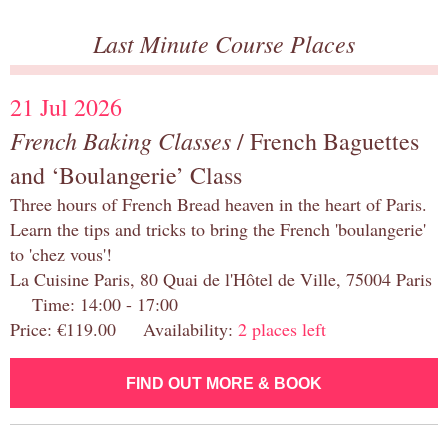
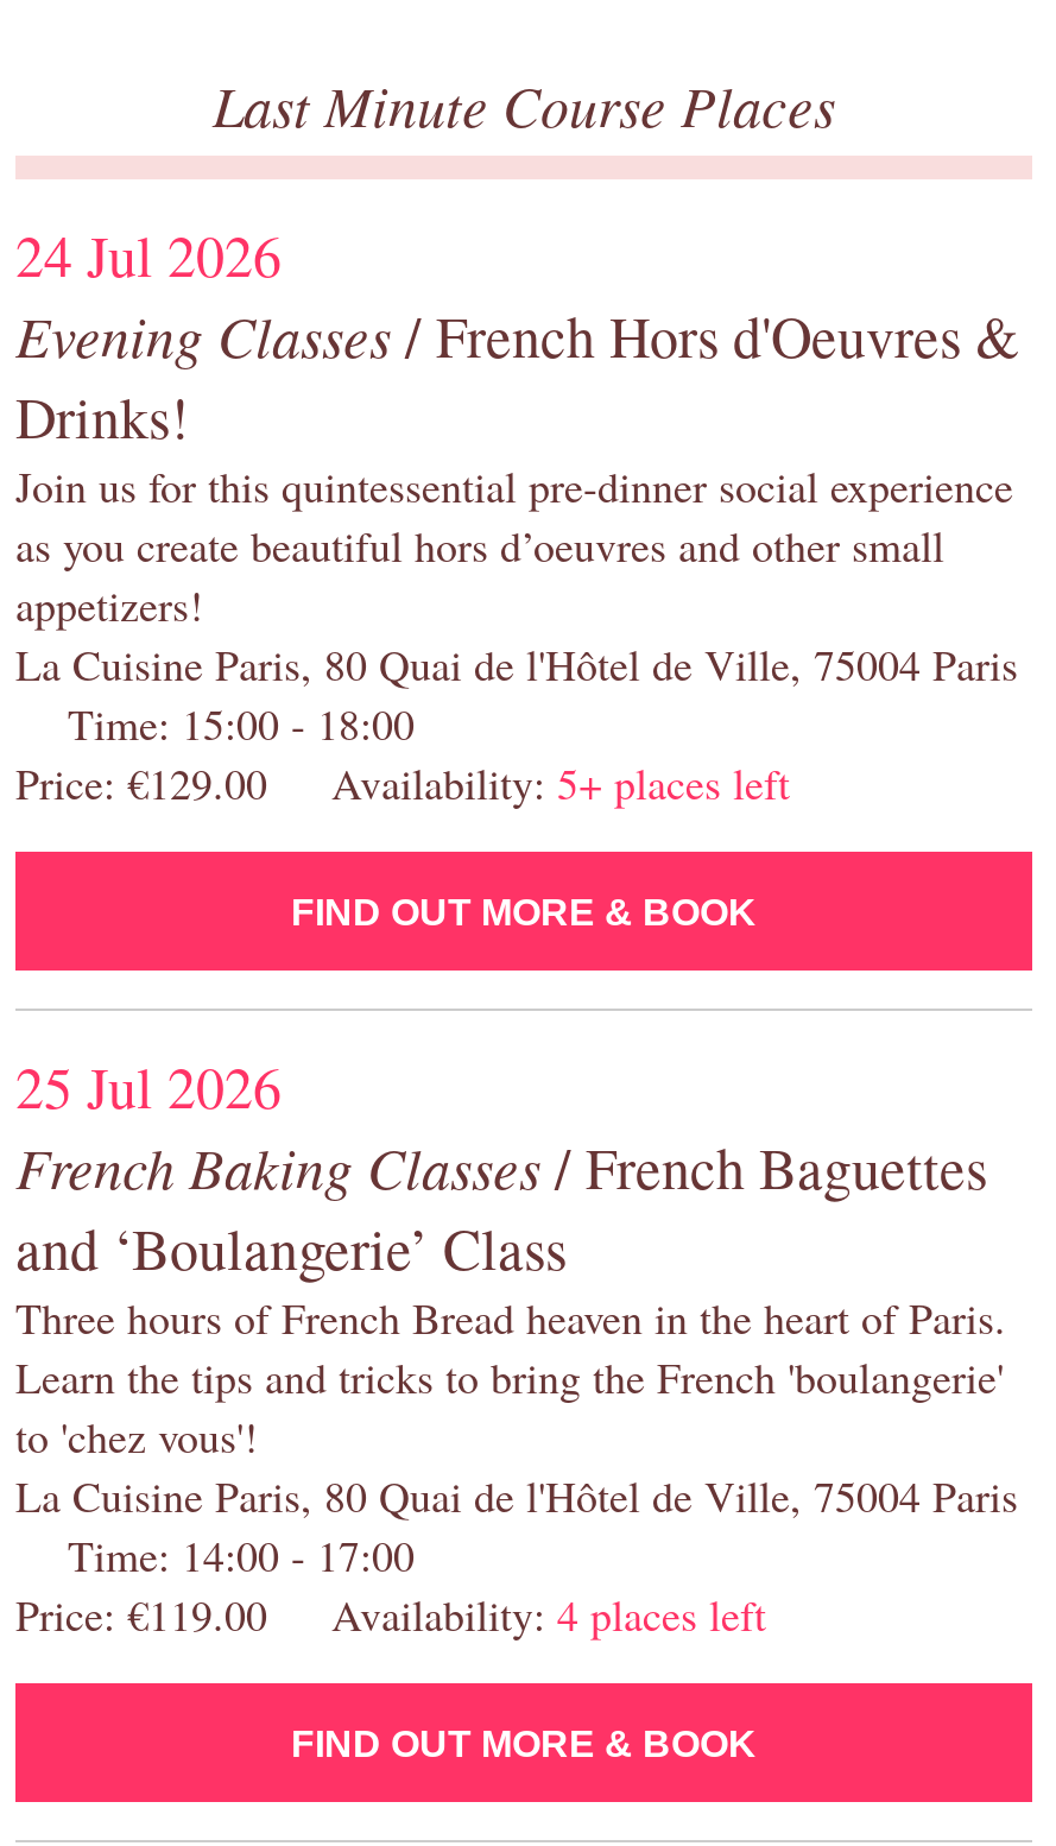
[10,91,122,123] 21 Jul 2026 -> [15,218,1020,1125] 24 Jul 2026 | Evening Classes / French Hors d'Oeuvres & | Drinks! | Join us for this quintessential pre-dinner social experience | as you create beautiful hors d’oeuvres and other small | appetizers! | La Cuisine Paris, 80 Quai de l'Hôtel de Ville, 75004 Paris | Time: 15:00 - 18:00 | Price: €129.00 Availability: 5+ places left | FIND OUT MORE & BOOK | 25 Jul 2026
[10,317,326,341] Price: €119.00 Availability: 2 places left -> [15,1586,766,1643] Price: €119.00 Availability: 4 places left

